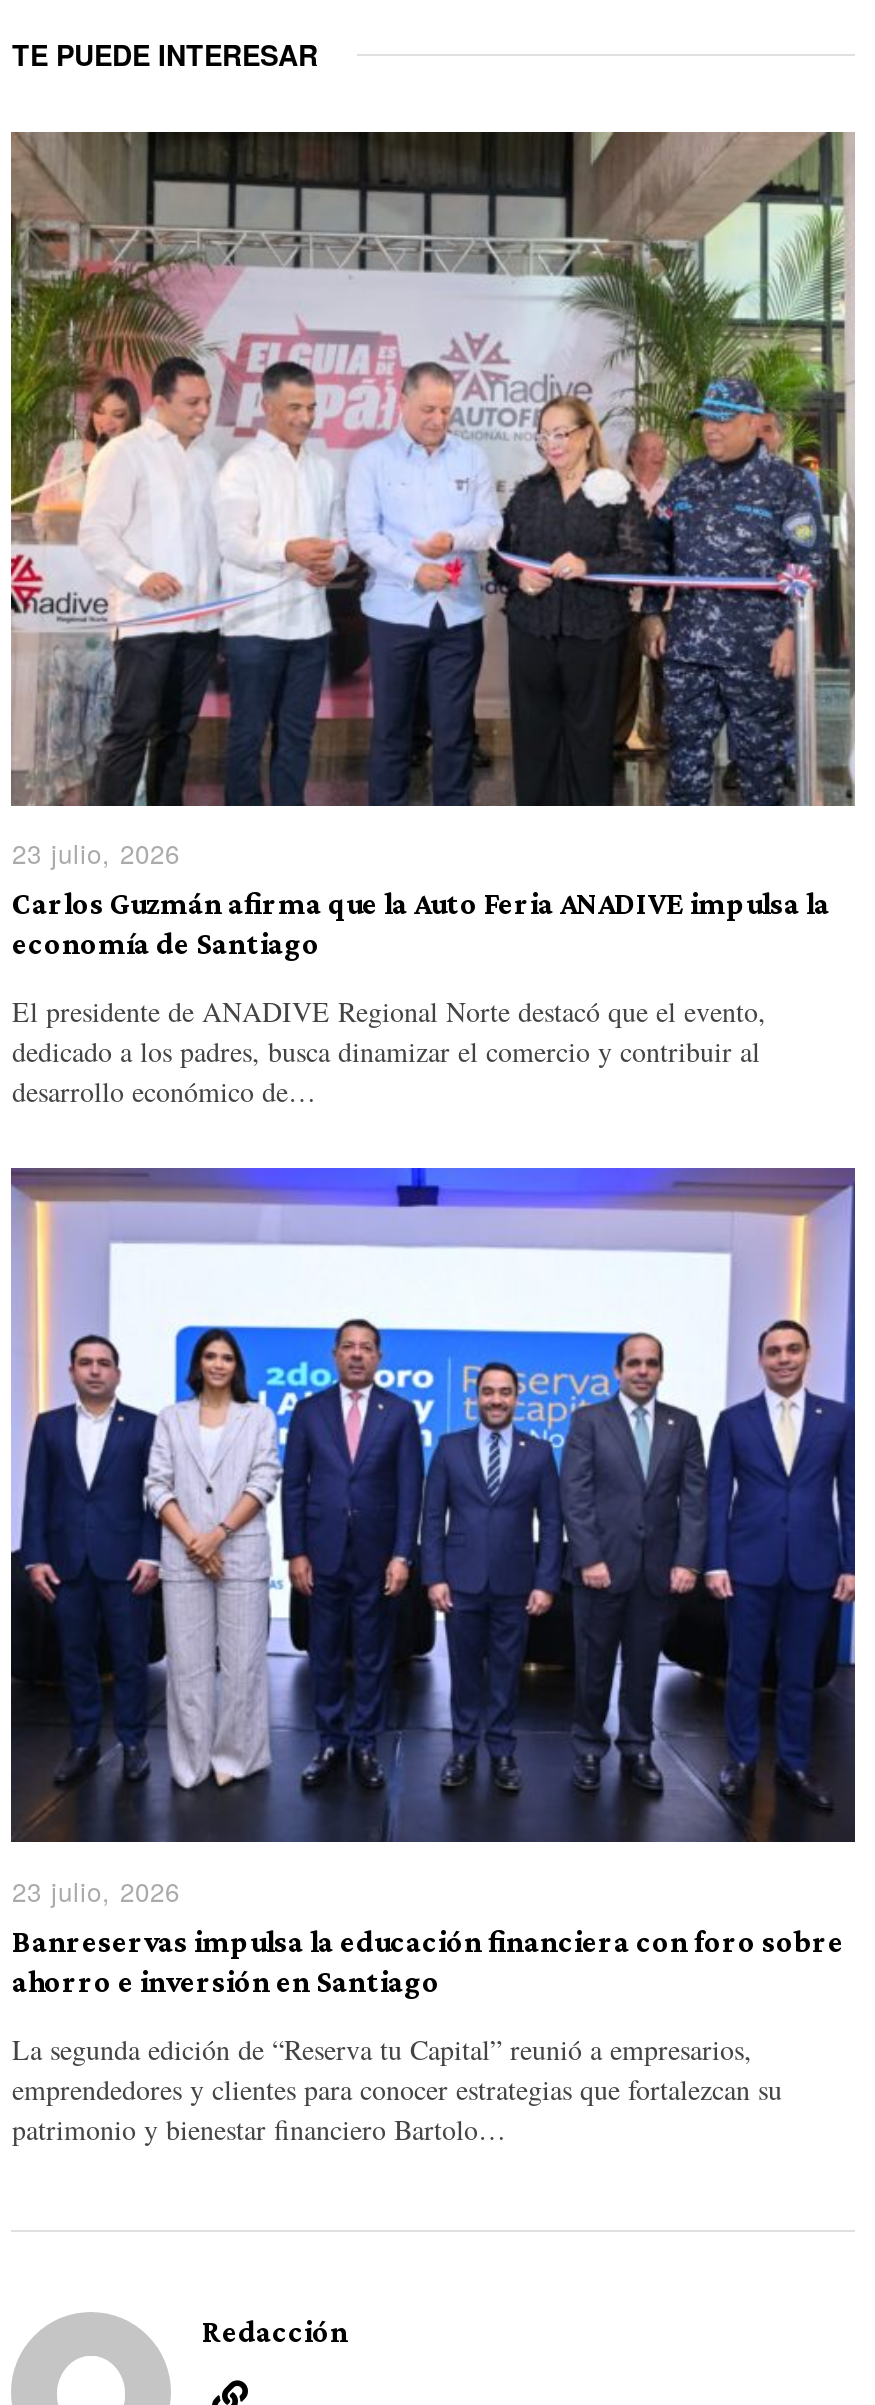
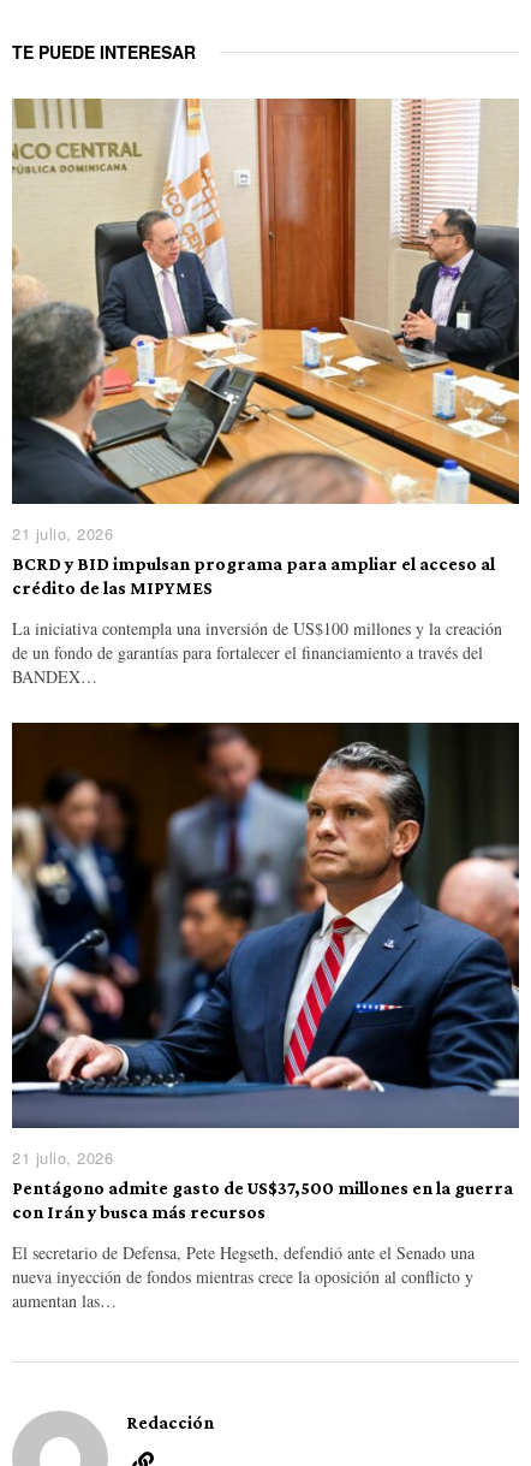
[9,129,857,961] [image] | 23 julio, 2026 | Carlos Guzmán afirma que la Auto Feria ANADIVE impulsa la | economía de Santiago -> [11,97,520,598] [image] | 21 julio, 2026 | BCRD y BID impulsan programa para ampliar el acceso al | crédito de las MIPYMES
[12,993,766,1111] El presidente de ANADIVE Regional Norte destacó que el evento, | dedicado a los padres, busca dinamizar el comercio y contribuir al | desarrollo económico de… -> [12,617,503,688] La iniciativa contempla una inversión de US$100 millones y la creación | de un fondo de garantías para fortalecer el financiamiento a través del | BANDEX…
[9,1167,857,1998] [image] | 23 julio, 2026 | Banreservas impulsa la educación financiera con foro sobre | ahorro e inversión en Santiago -> [11,722,520,1222] [image] | 21 julio, 2026 | Pentágono admite gasto de US$37,500 millones en la guerra | con Irán y busca más recursos
[12,2030,782,2148] La segunda edición de “Reserva tu Capital” reunió a empresarios, | emprendedores y clientes para conocer estrategias que fortalezcan su | patrimonio y bienestar financiero Bartolo… -> [12,1241,475,1312] El secretario de Defensa, Pete Hegseth, defendió ante el Senado una | nueva inyección de fondos mientras crece la oposición al conflicto y | aumentan las…

